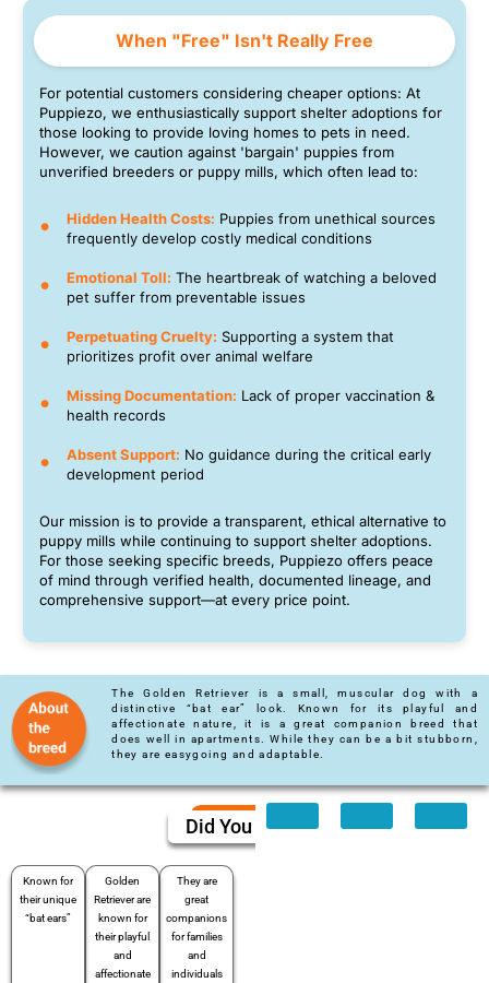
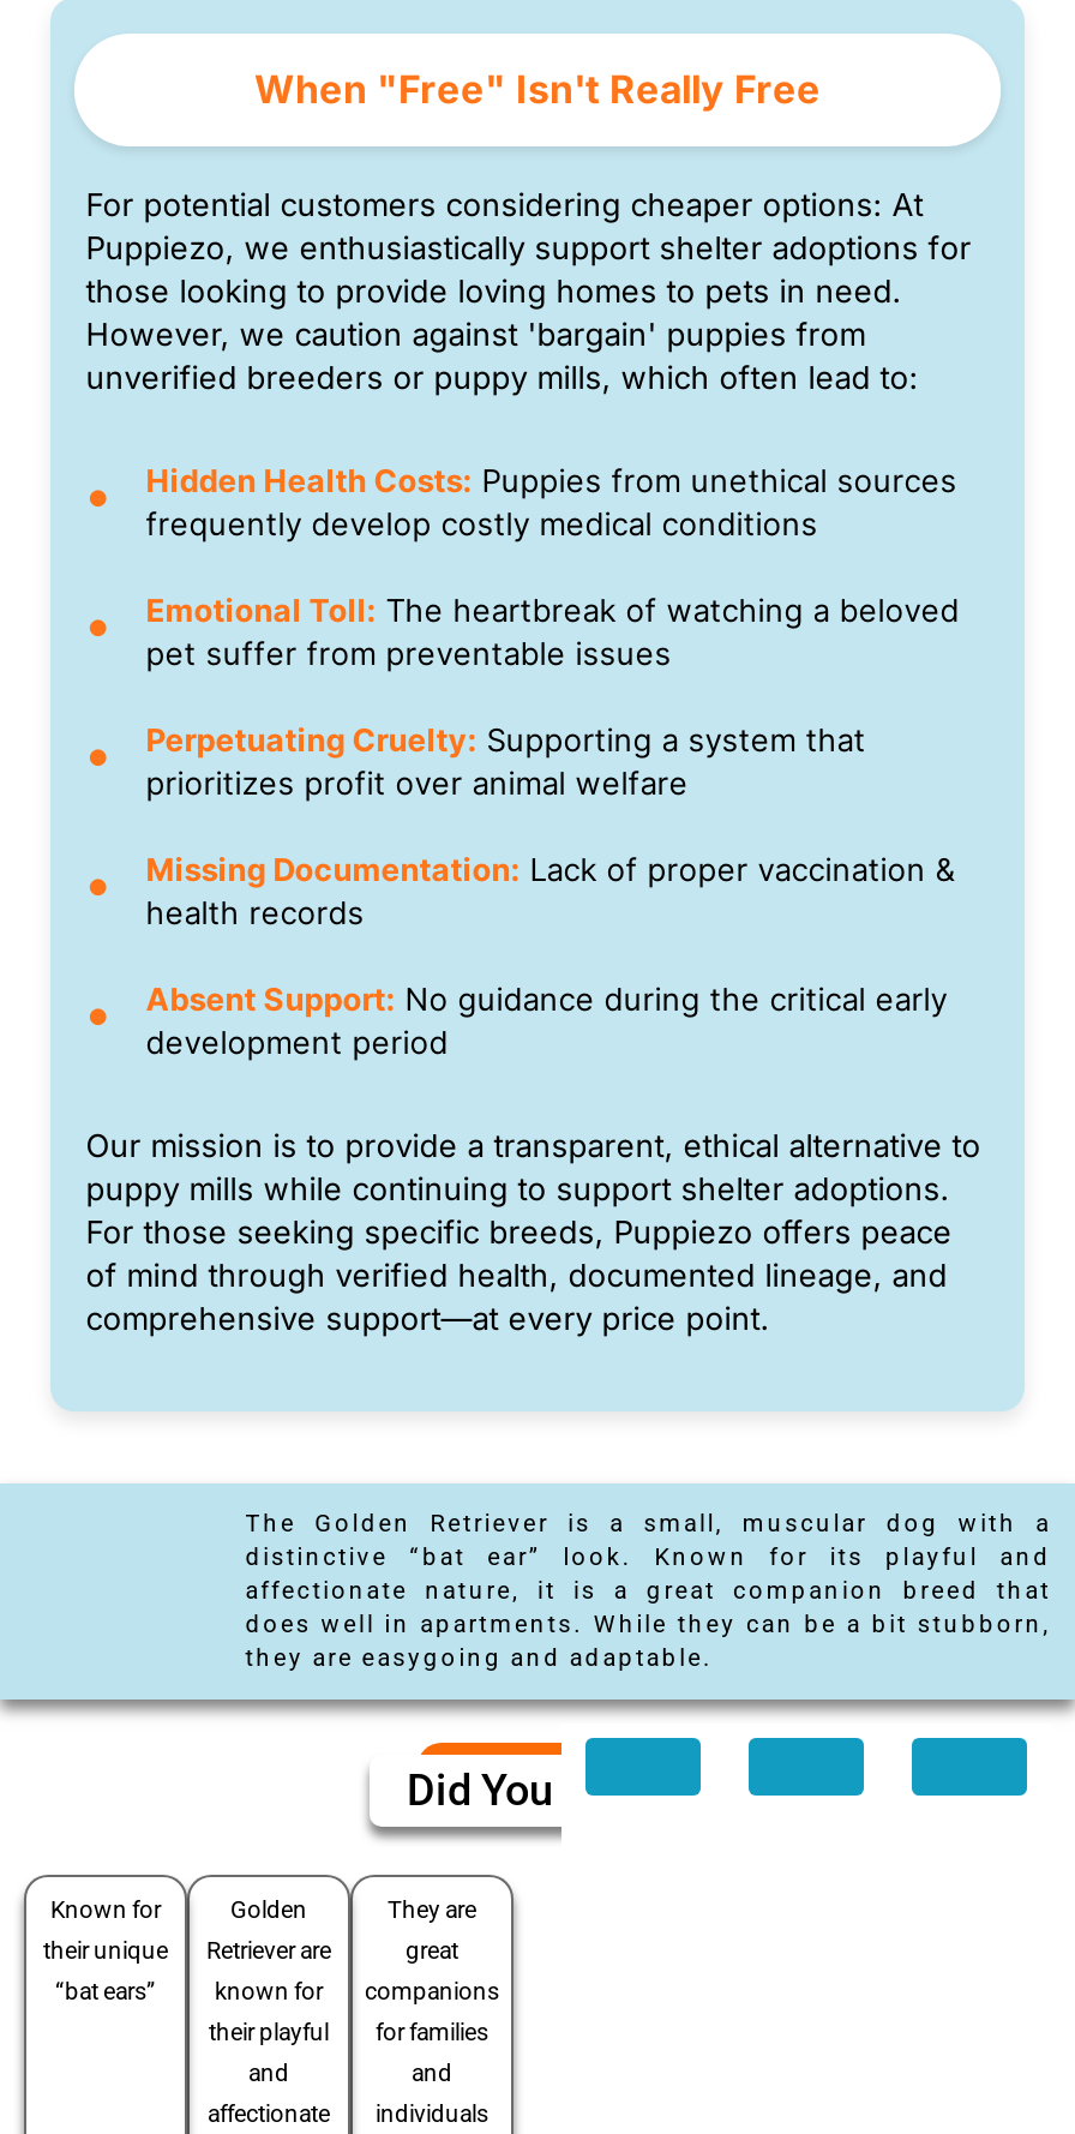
[11,690,88,771] [image] -> none

